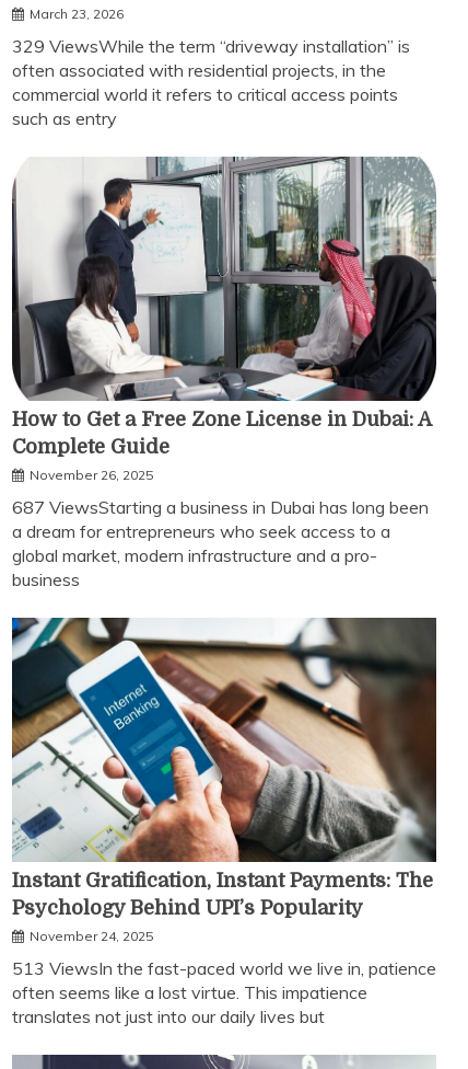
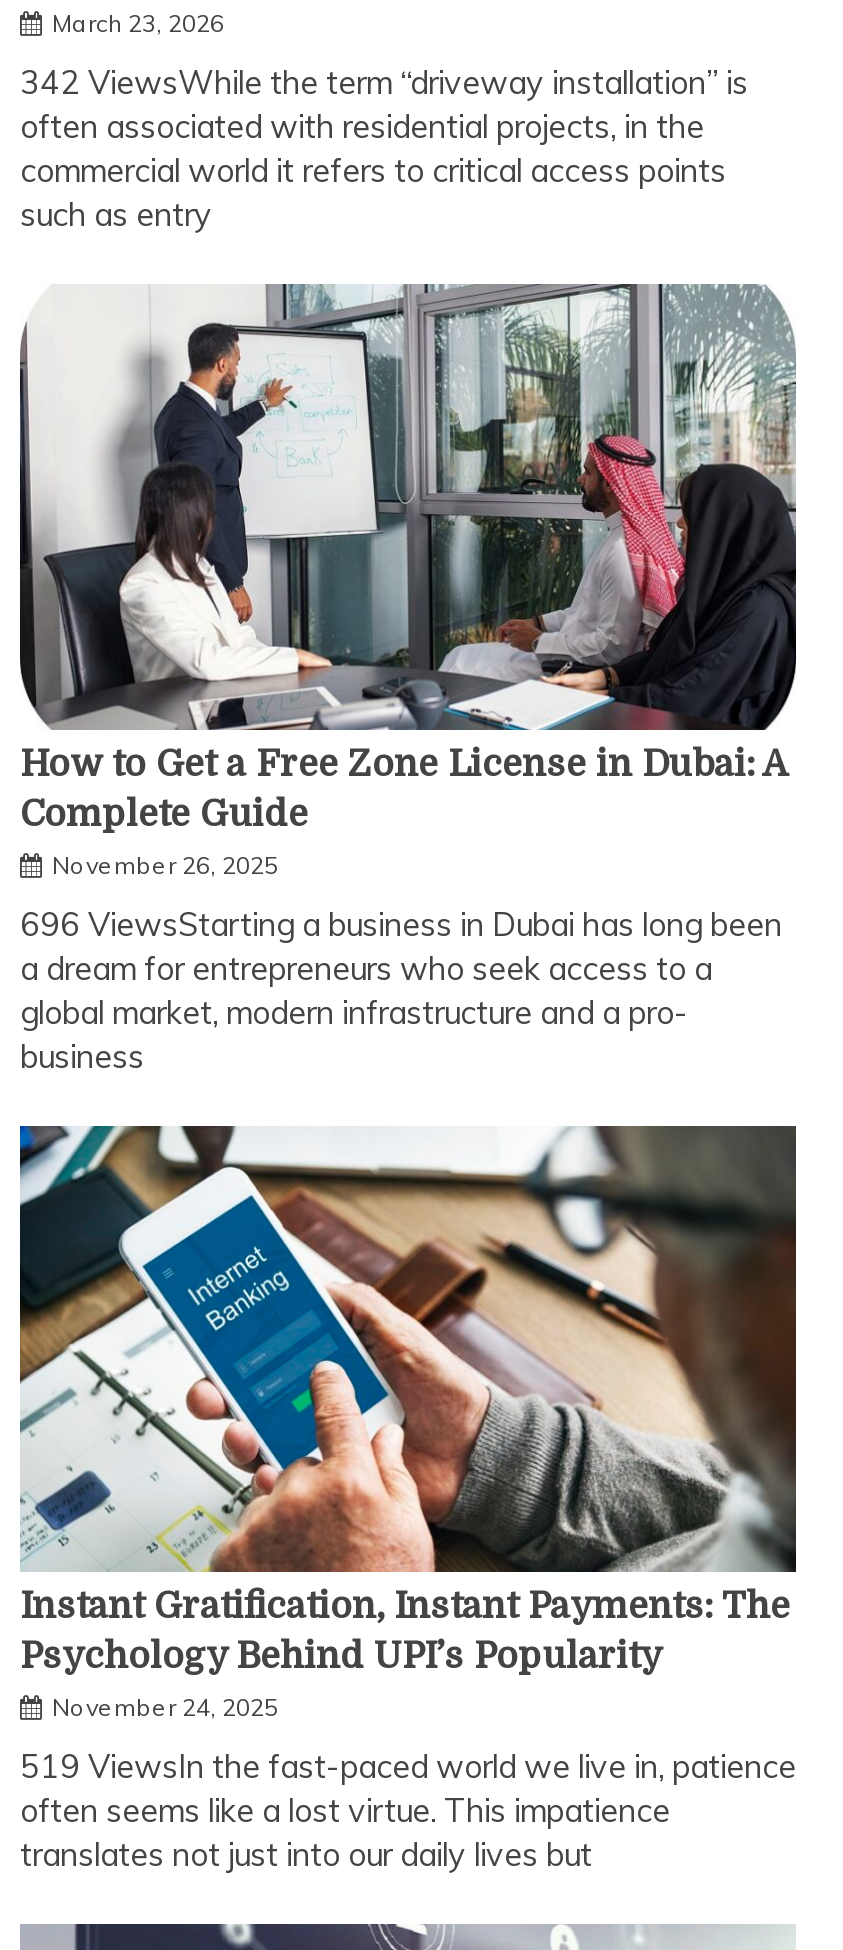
[12,35,410,57] 329 ViewsWhile the term “driveway installation” is -> [20,63,748,103] 342 ViewsWhile the term “driveway installation” is
[12,496,429,518] 687 ViewsStarting a business in Dubai has long been -> [20,905,782,945] 696 ViewsStarting a business in Dubai has long been
[12,958,436,980] 513 ViewsIn the fast-paced world we live in, patience -> [20,1747,796,1787] 519 ViewsIn the fast-paced world we live in, patience

